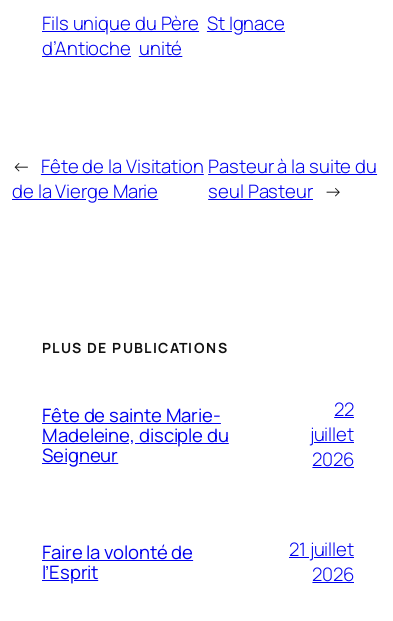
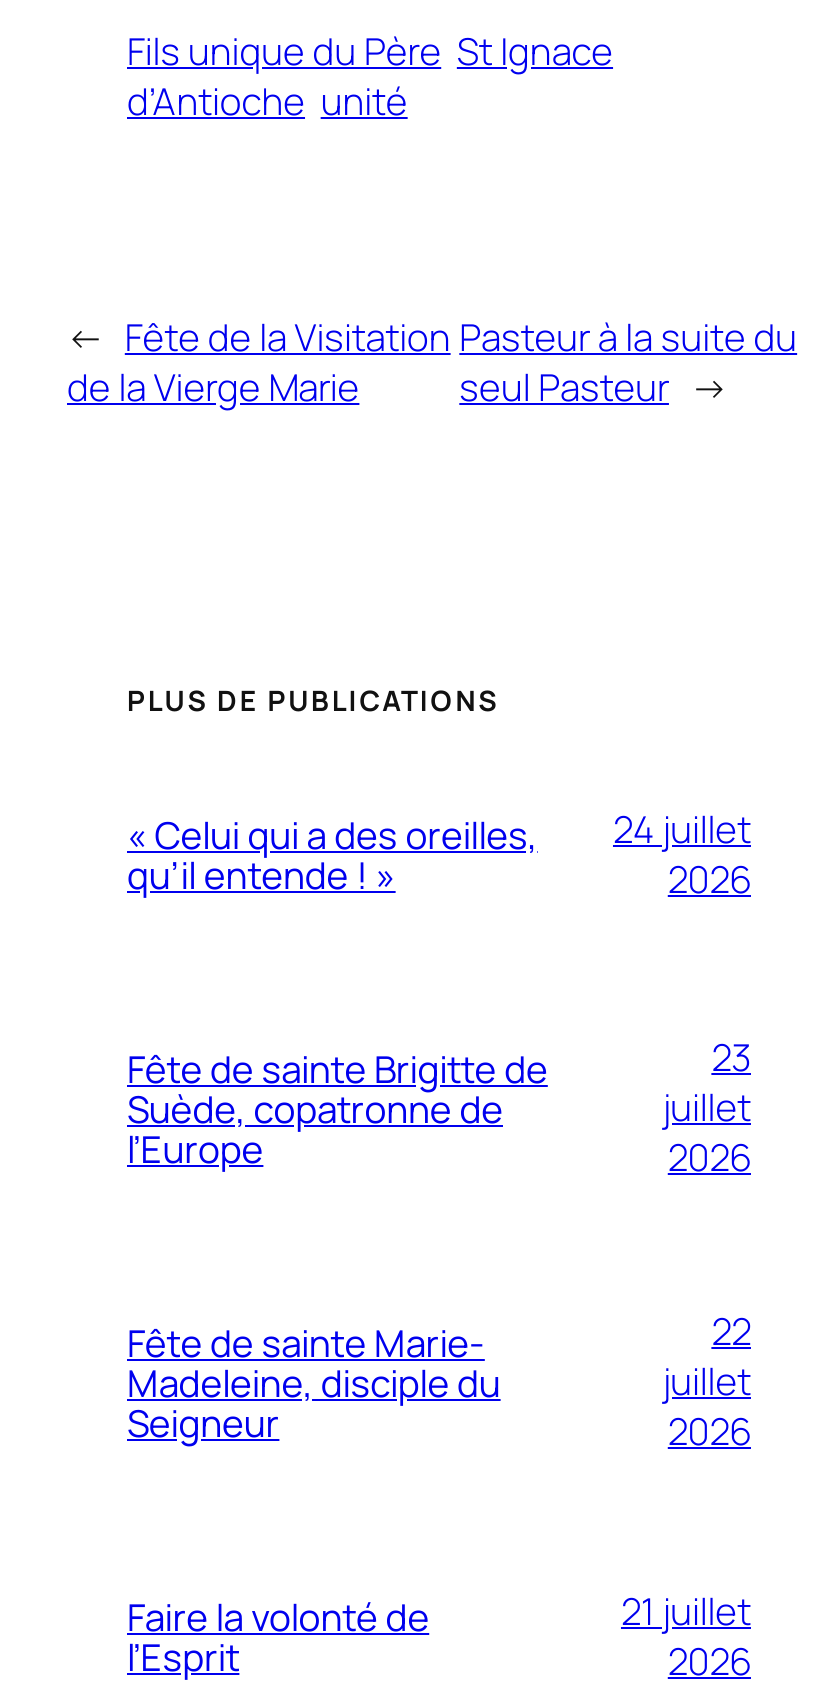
none -> [127,809,538,901] « Celui qui a des oreilles, | qu’il entende ! »
none -> [127,1043,548,1175] Fête de sainte Brigitte de | Suède, copatronne de | l’Europe
none -> [613,803,751,905] 24 juillet | 2026
none -> [662,1032,751,1184] 23 | juillet | 2026

